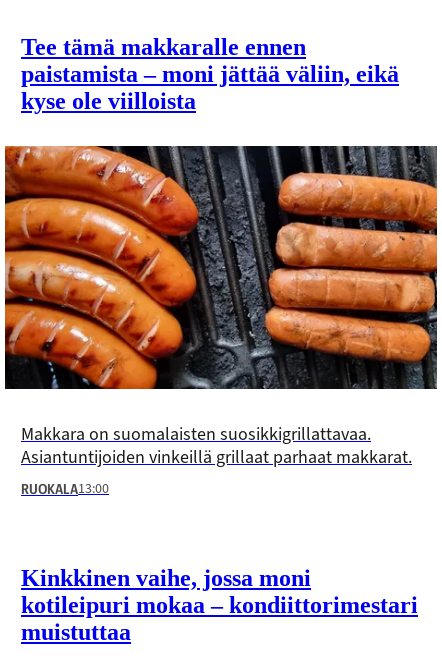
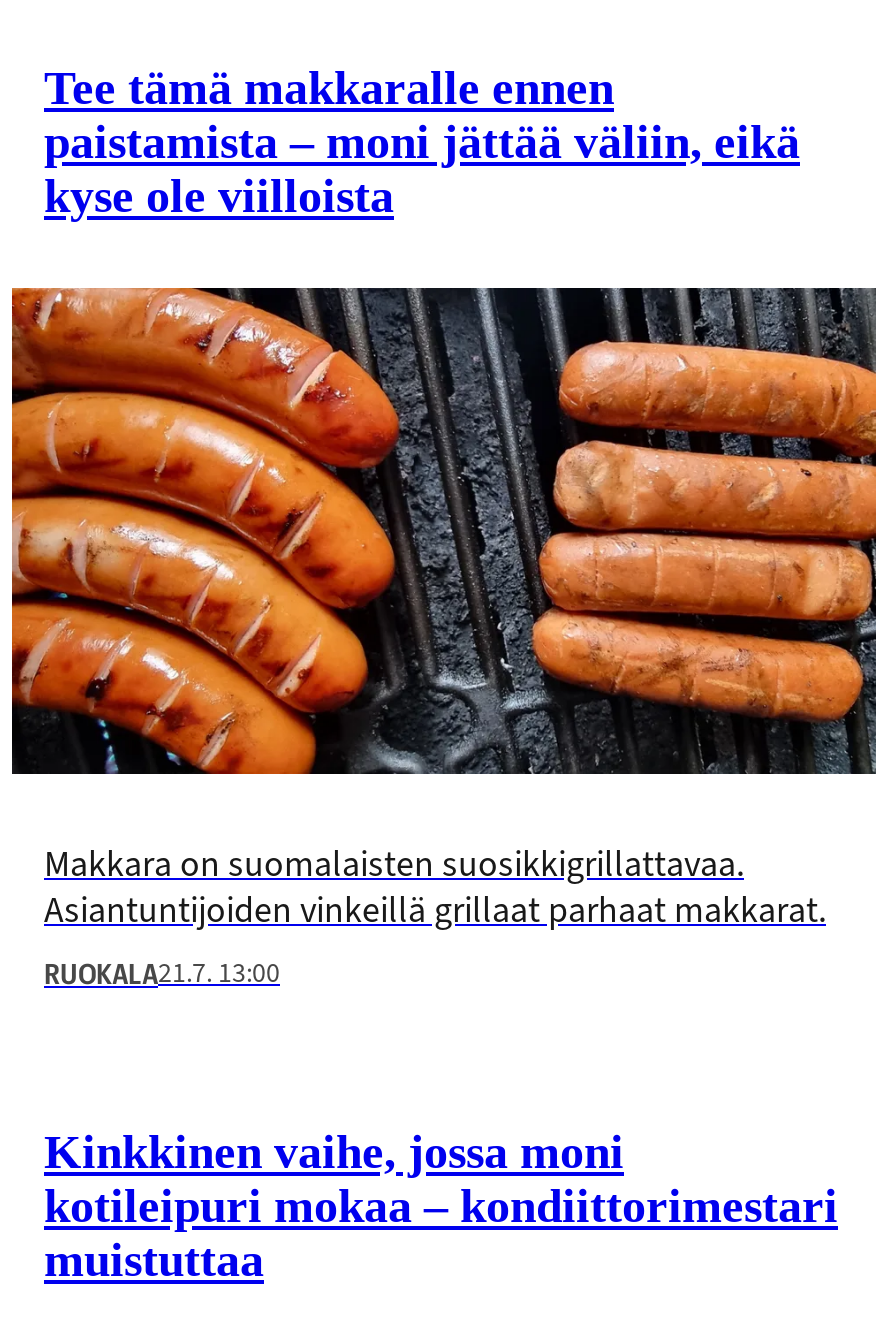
[21,479,109,499] RUOKALA13:00 -> [44,953,280,993] RUOKALA21.7. 13:00

